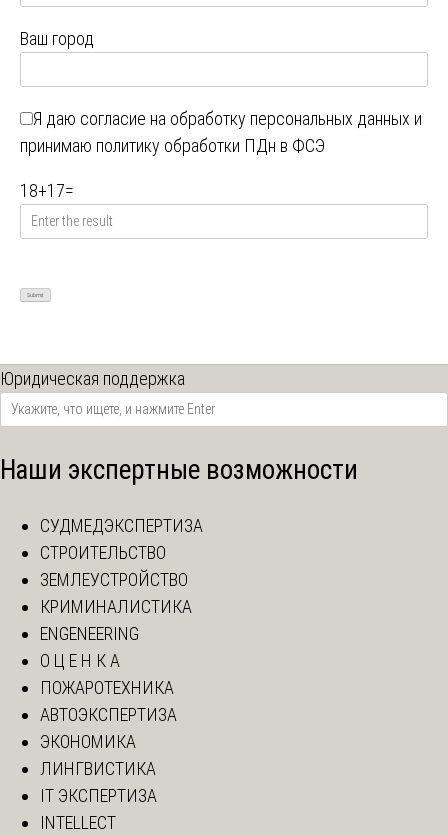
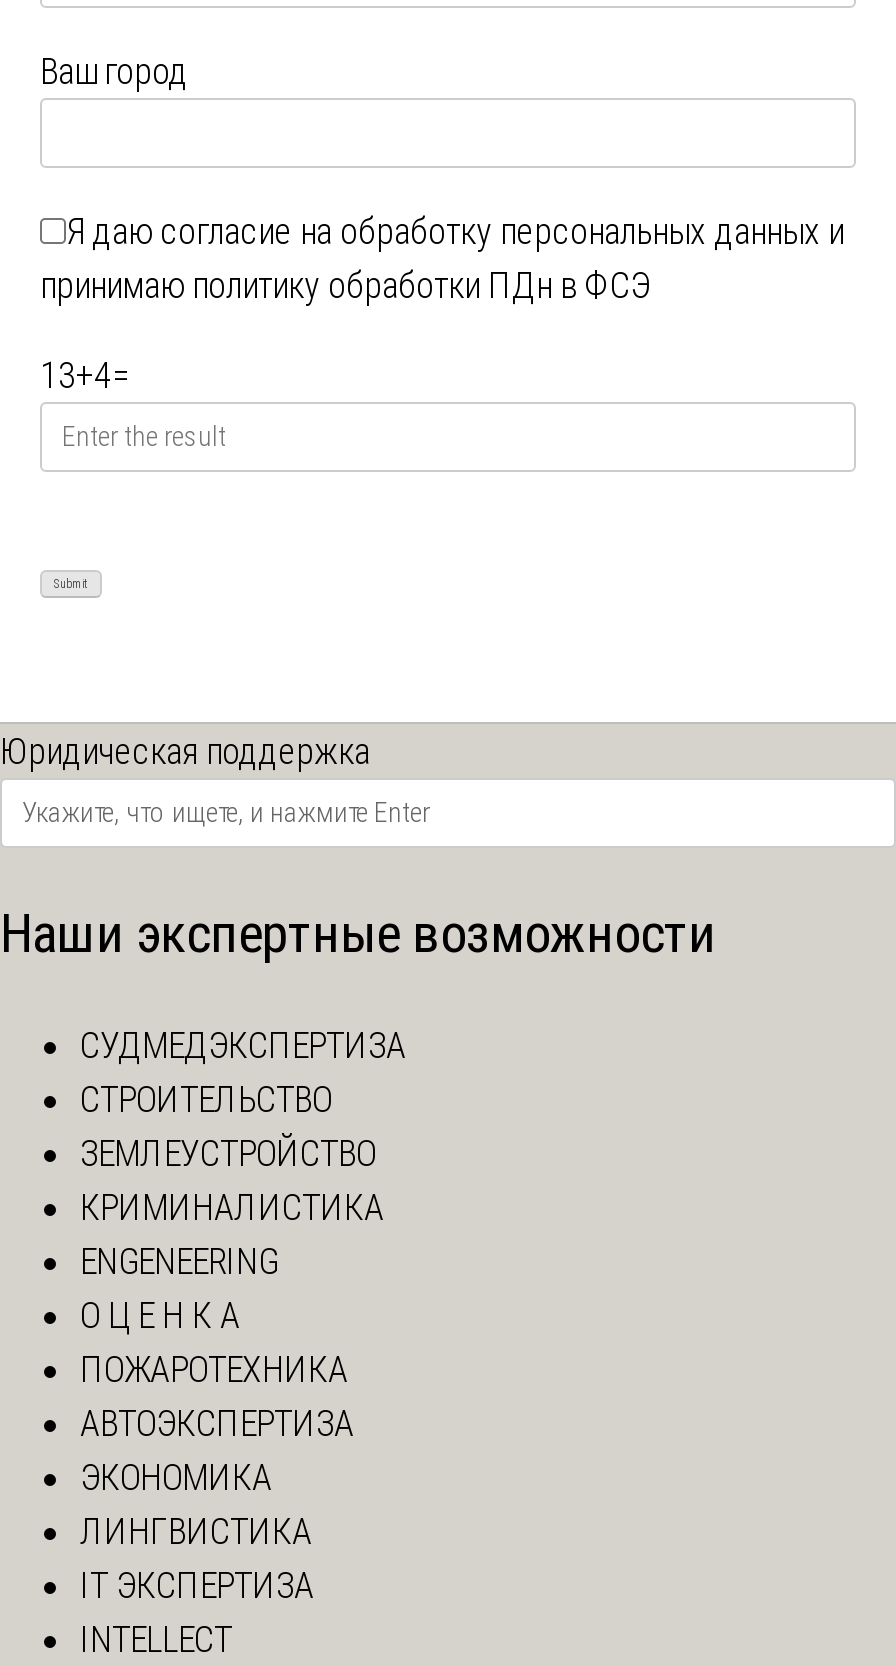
[20,180,74,201] 18+17= -> [40,355,130,397] 13+4=

